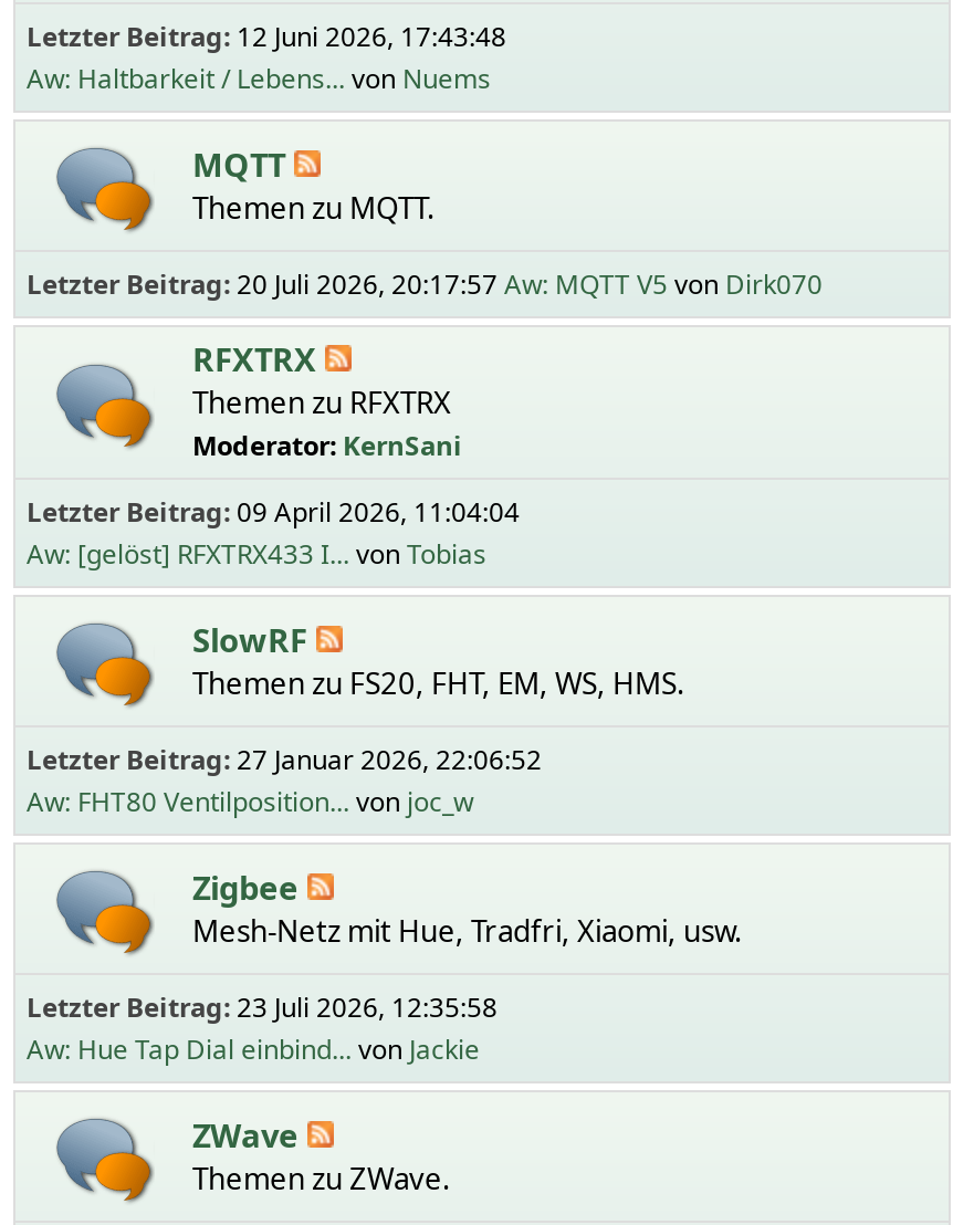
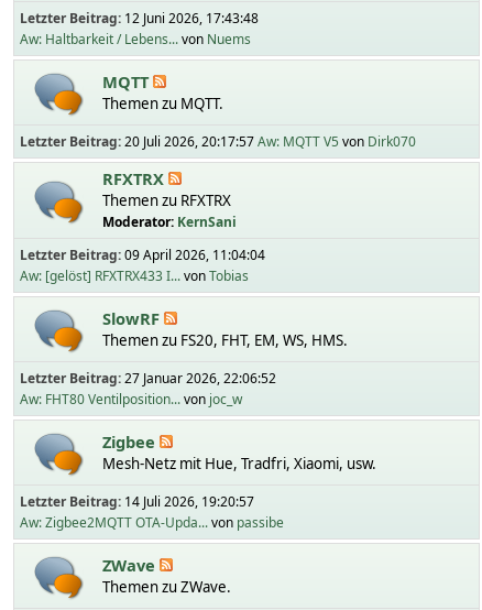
[27,988,498,1068] Letzter Beitrag: 23 Juli 2026, 12:35:58 | Aw: Hue Tap Dial einbind... von Jackie -> [20,492,284,532] Letzter Beitrag: 14 Juli 2026, 19:20:57 | Aw: Zigbee2MQTT OTA-Upda... von passibe

